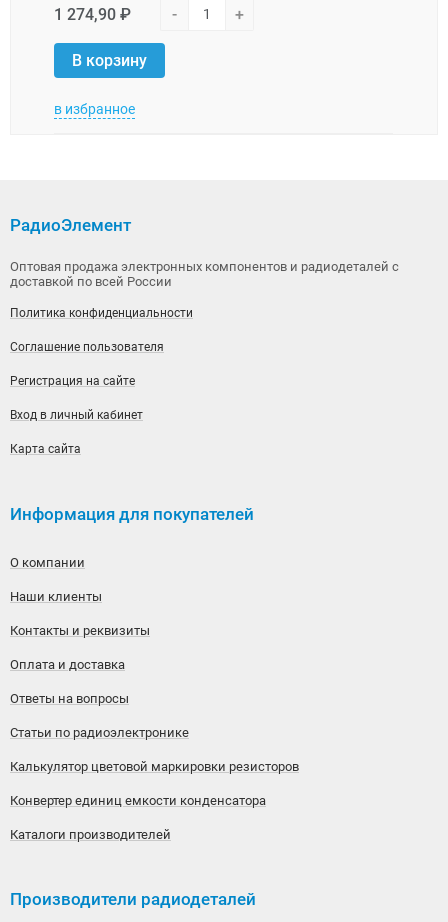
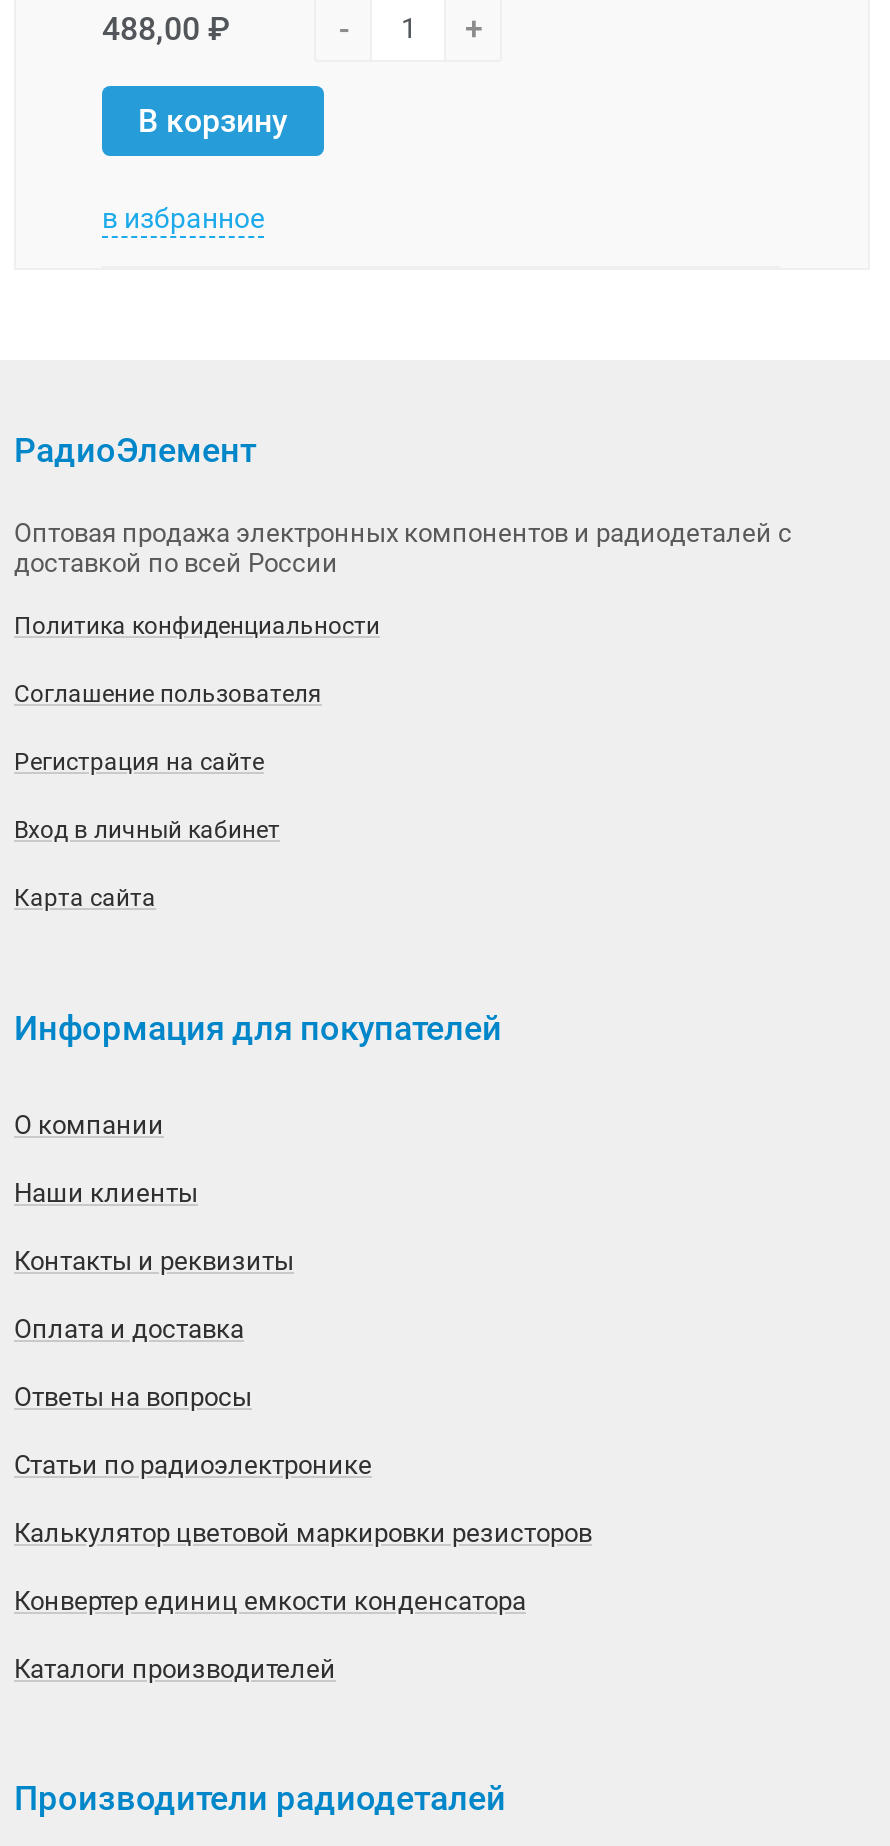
[54,5,131,24] 1 274,90 ₽ -> [102,10,230,48] 488,00 ₽

